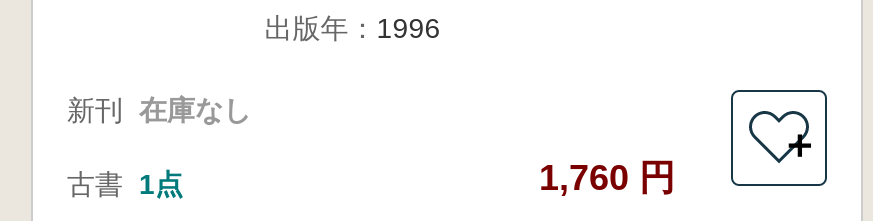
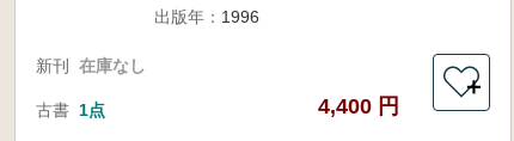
[539,158,675,198] 1,760 円 -> [318,94,399,118] 4,400 円

